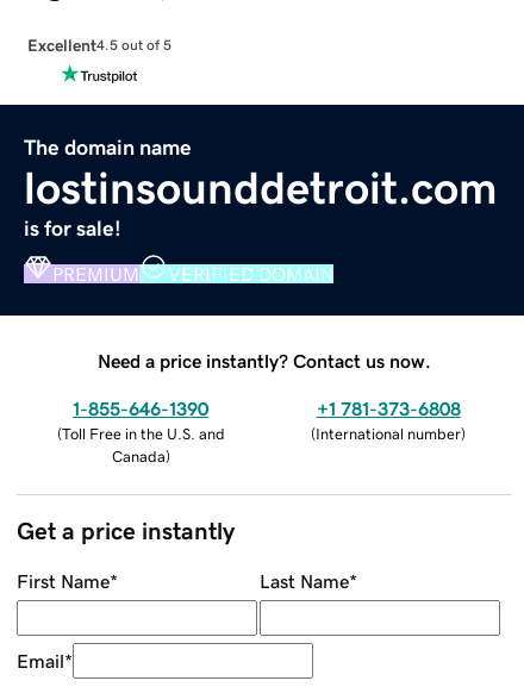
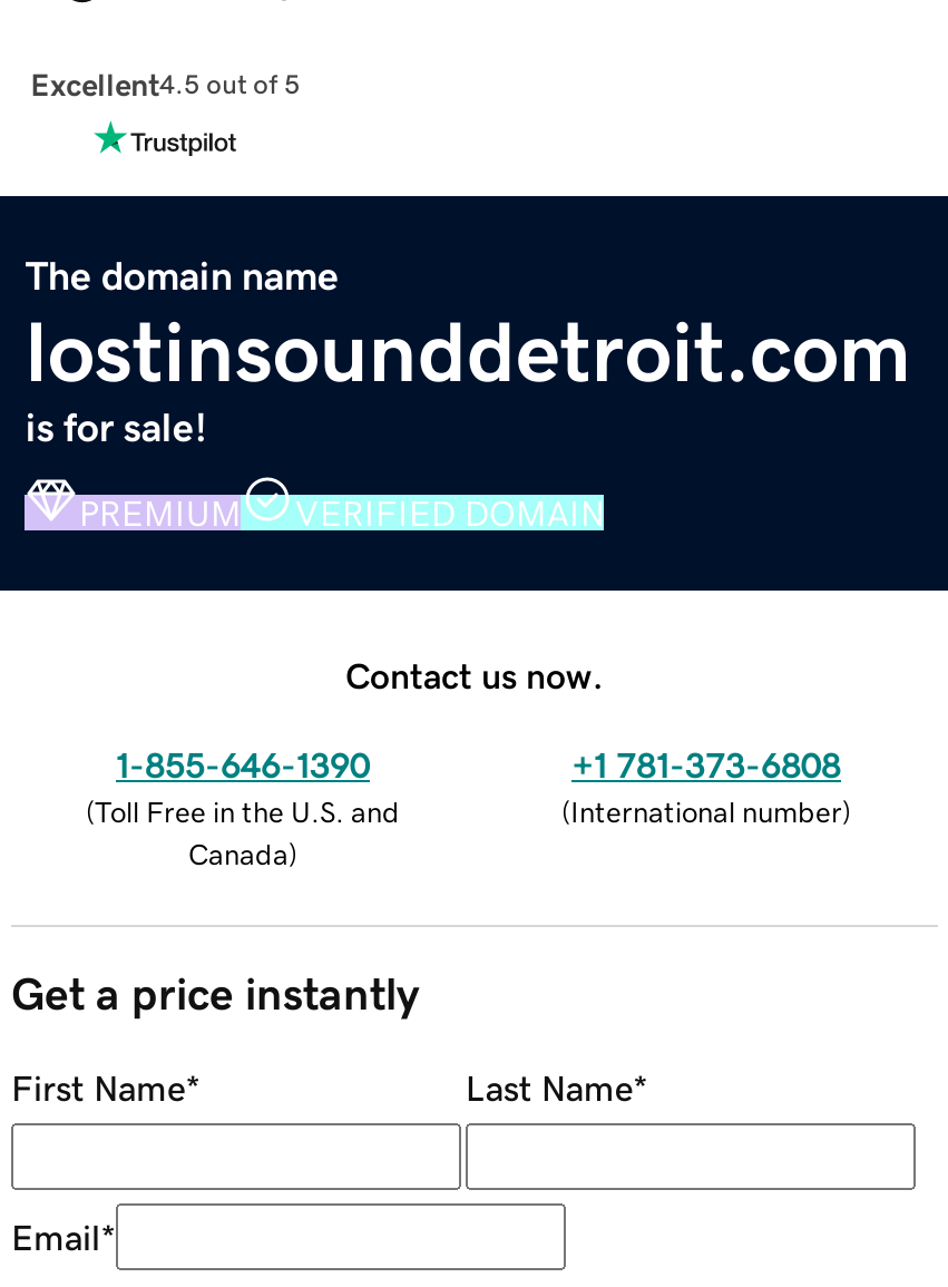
[98,351,431,370] Need a price instantly? Contact us now. -> [345,657,604,692] Contact us now.

